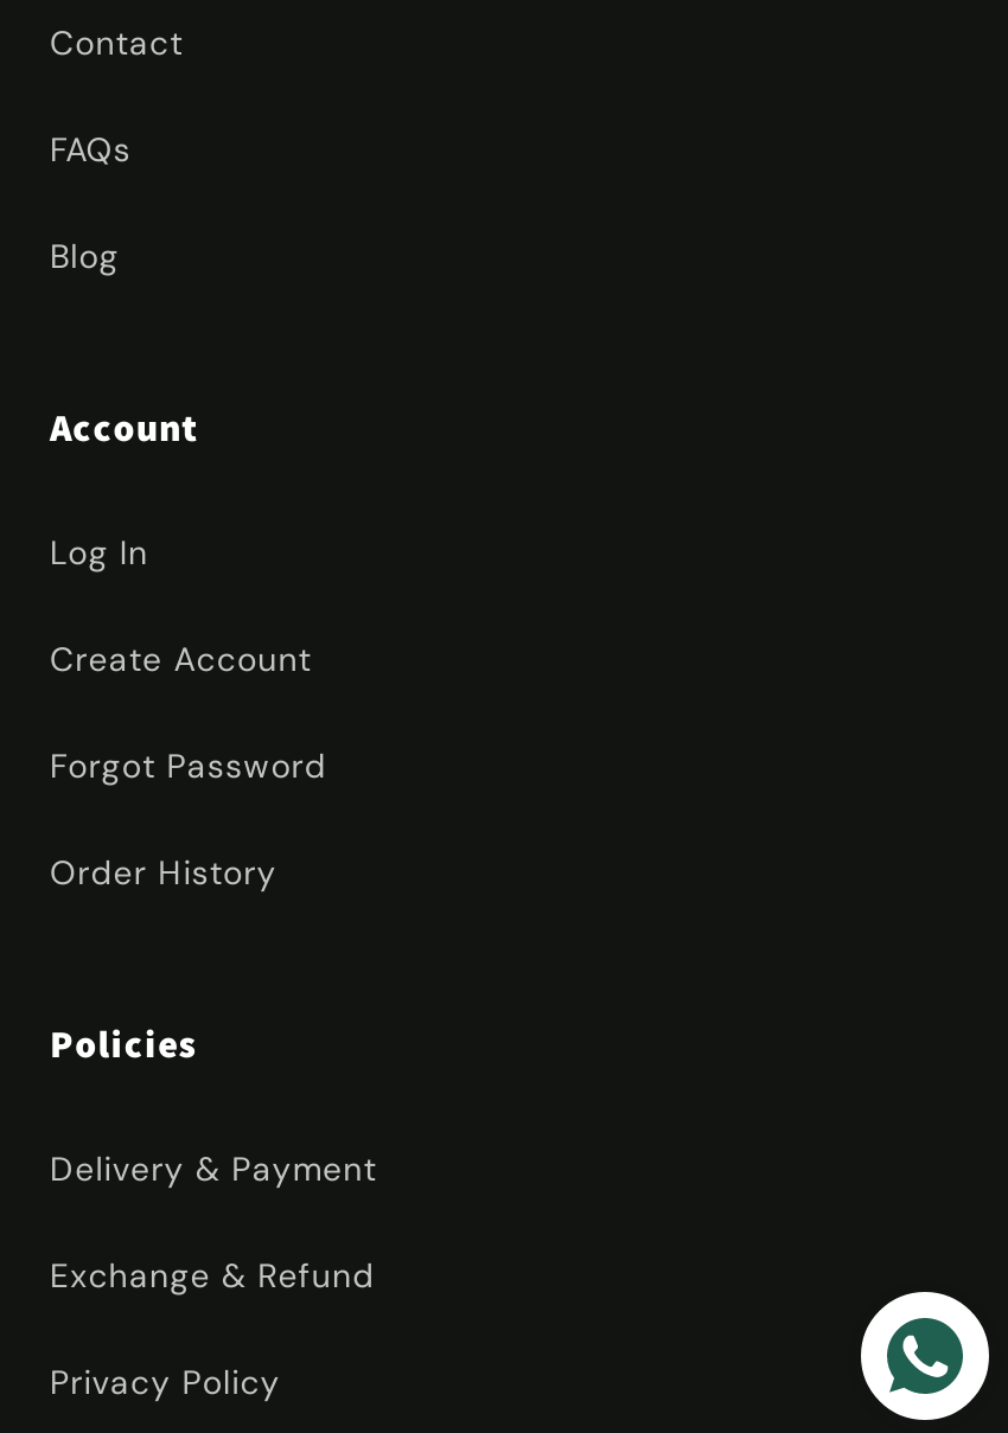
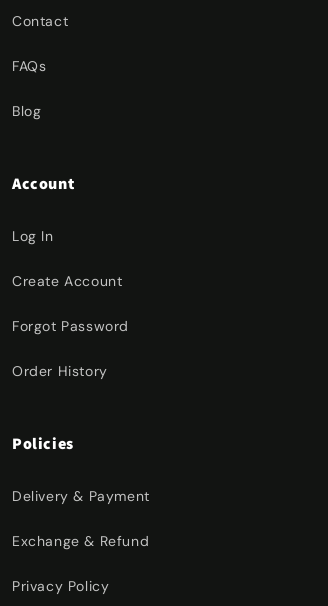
[859,1290,991,1422] [image] -> none

